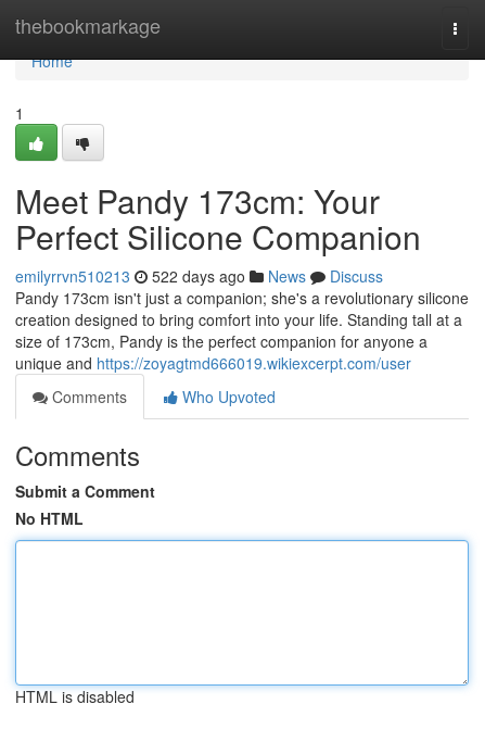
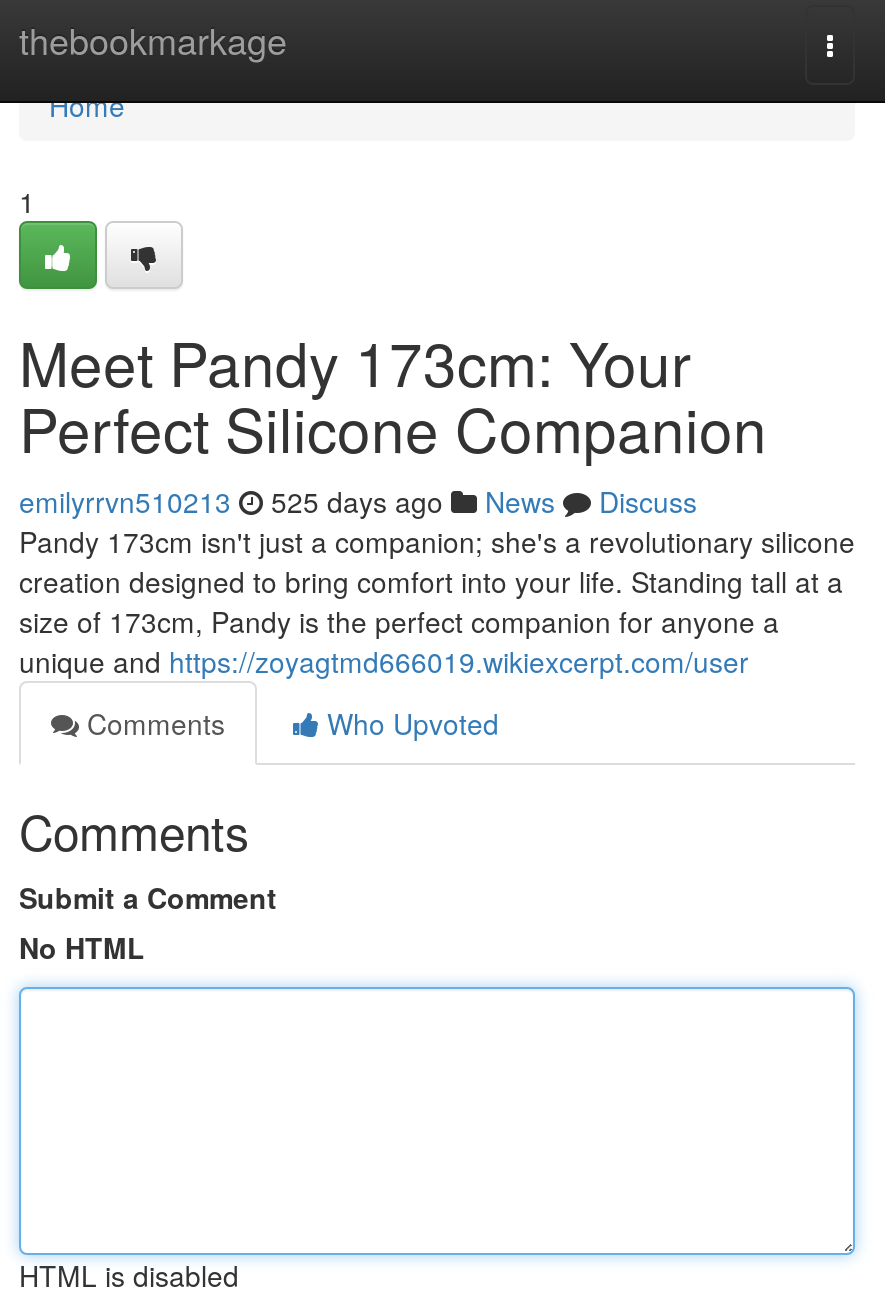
[15,265,383,287] emilyrrvn510213 522 days ago News Discuss -> [19,481,697,521] emilyrrvn510213 525 days ago News Discuss

